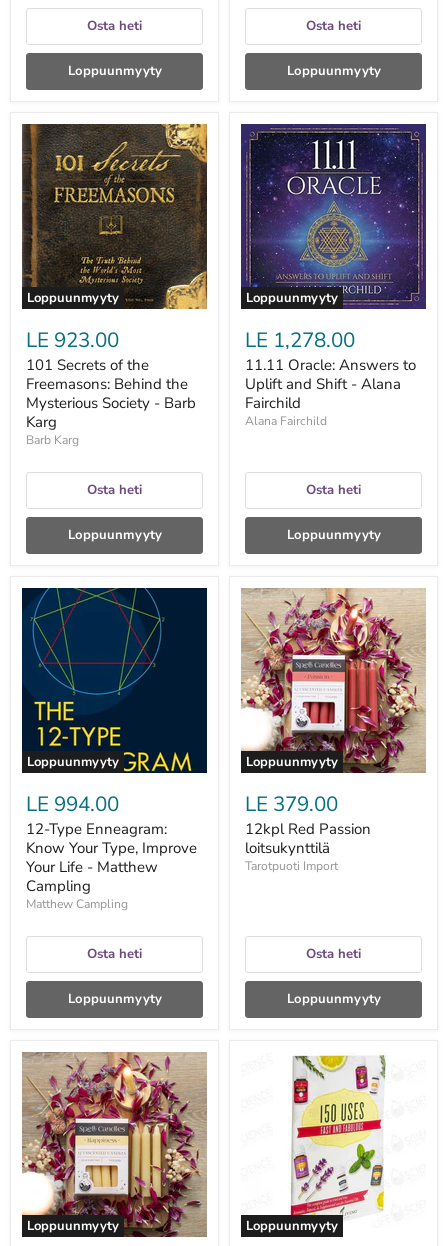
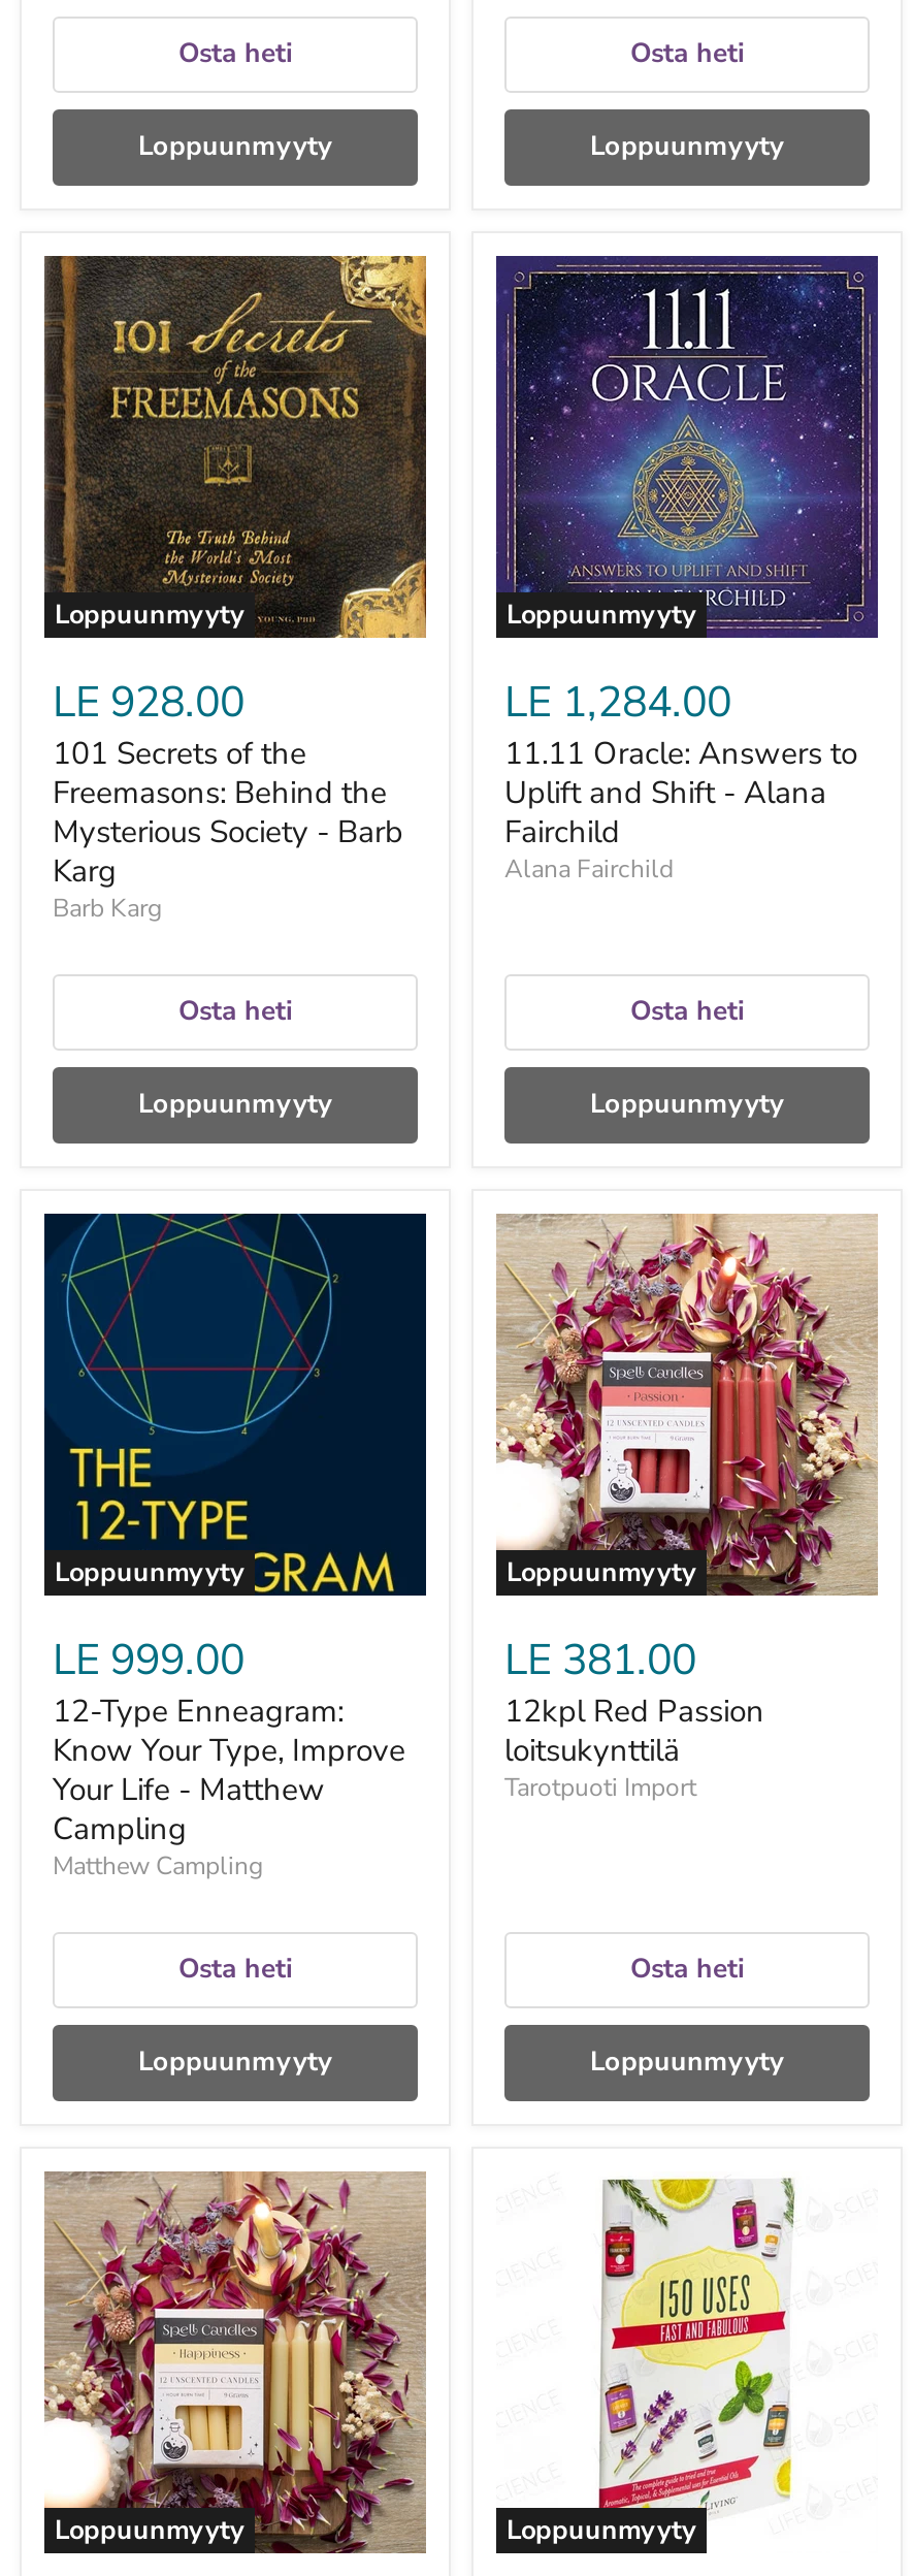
[26,326,119,354] LE 923.00 -> [53,673,244,731] LE 928.00
[245,326,355,354] LE 1,278.00 -> [504,673,731,731] LE 1,284.00
[26,790,119,818] LE 994.00 -> [53,1631,244,1689] LE 999.00
[245,790,338,818] LE 379.00 -> [504,1631,696,1689] LE 381.00

